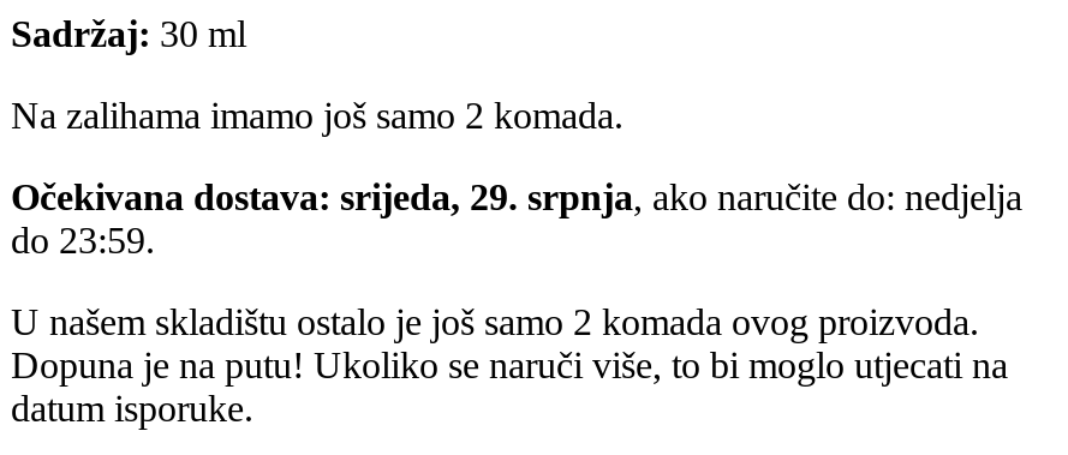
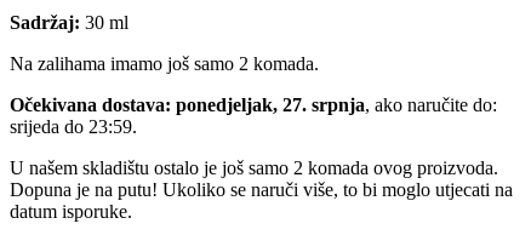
[11,176,1022,260] Očekivana dostava: srijeda, 29. srpnja, ako naručite do: nedjelja | do 23:59. -> [10,94,497,137] Očekivana dostava: ponedjeljak, 27. srpnja, ako naručite do: | srijeda do 23:59.

